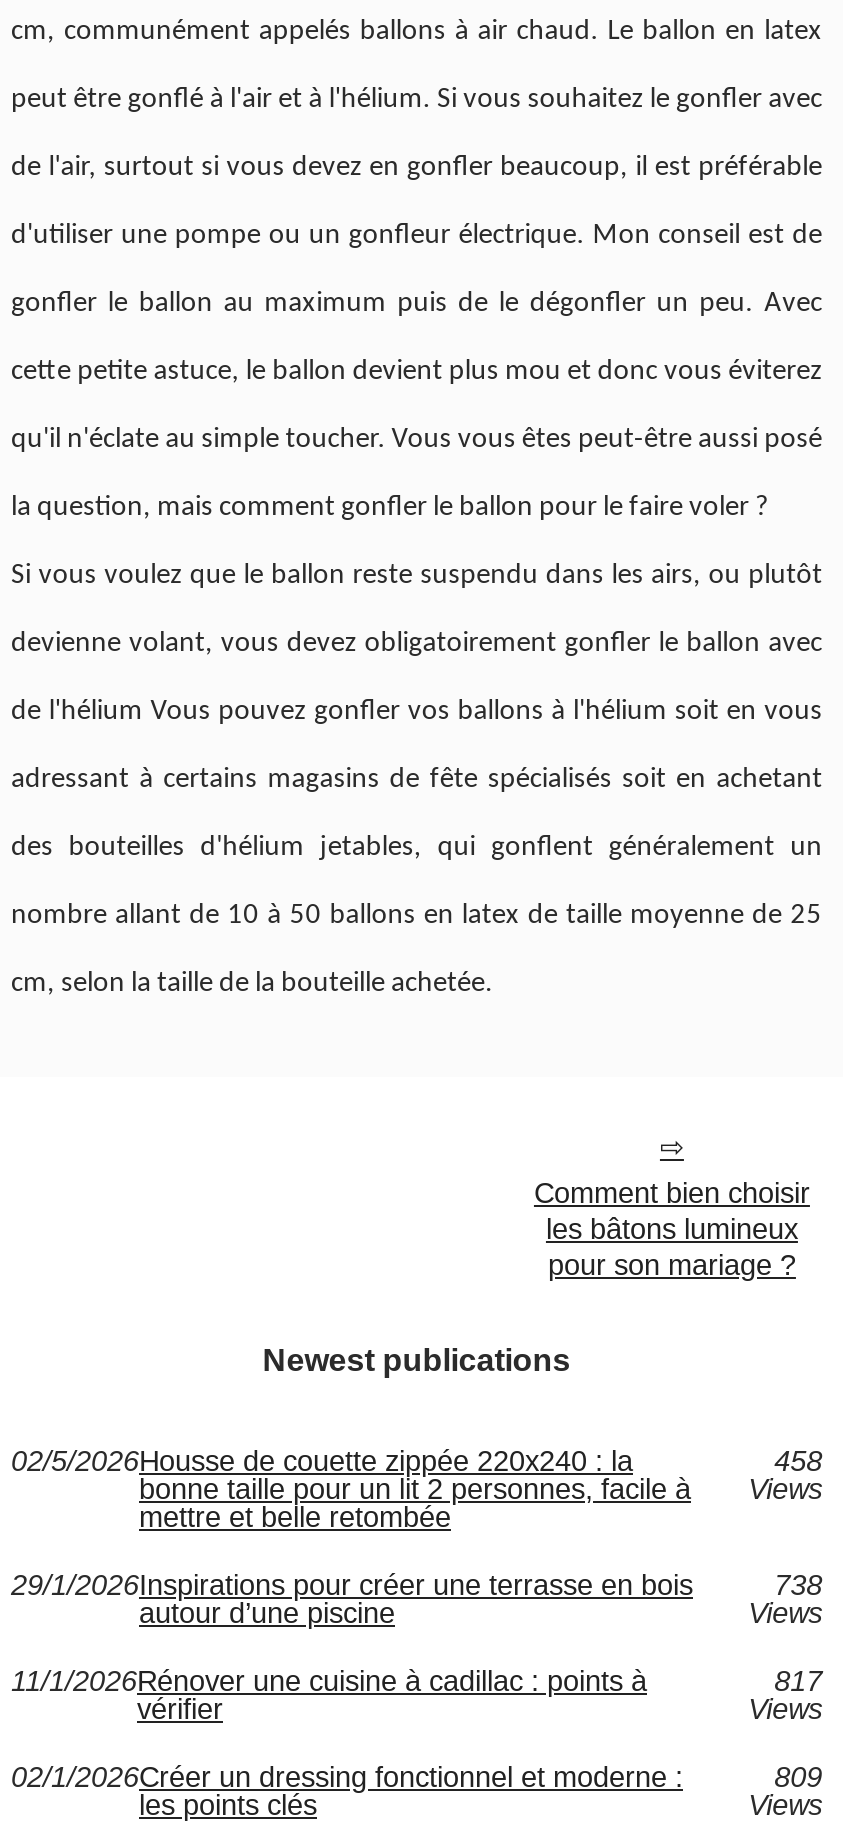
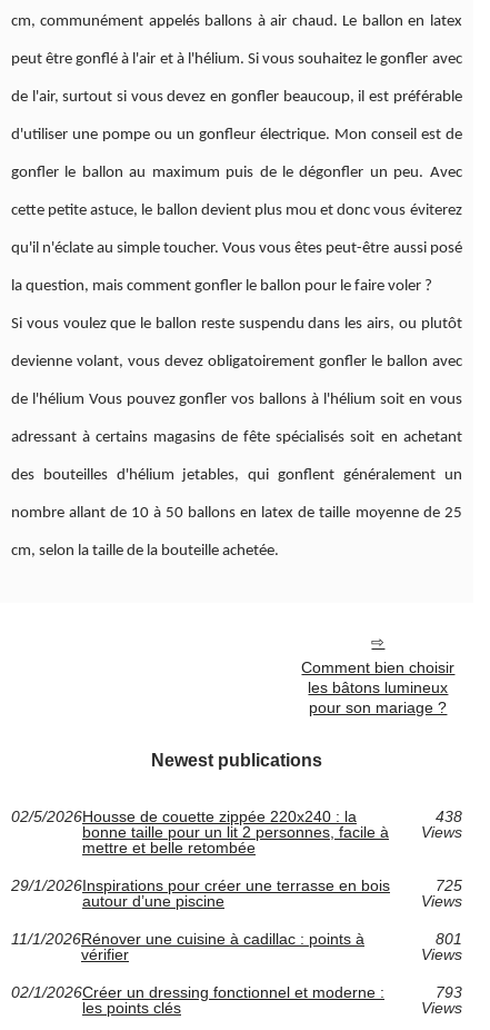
[774,1446,822,1478] 458 -> [435,808,462,826] 438
[774,1570,822,1602] 738 -> [435,877,462,895] 725
[774,1666,822,1698] 817 -> [435,930,462,948] 801
[774,1762,822,1794] 809 -> [435,984,462,1001] 793

